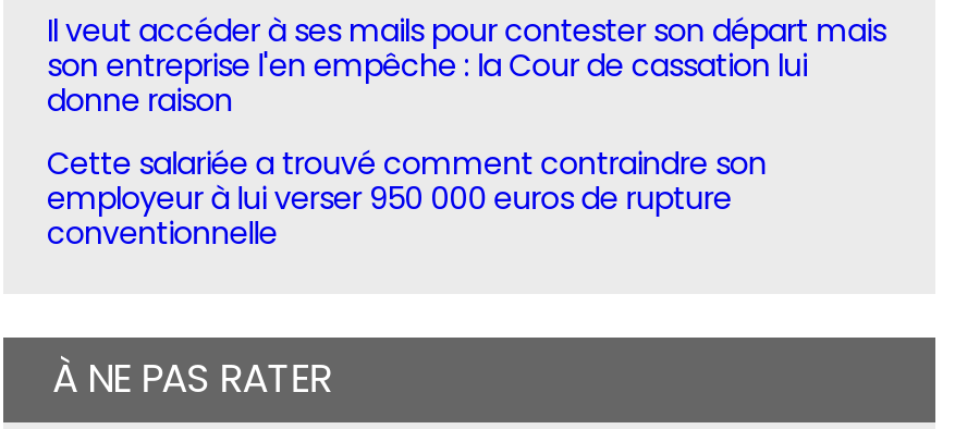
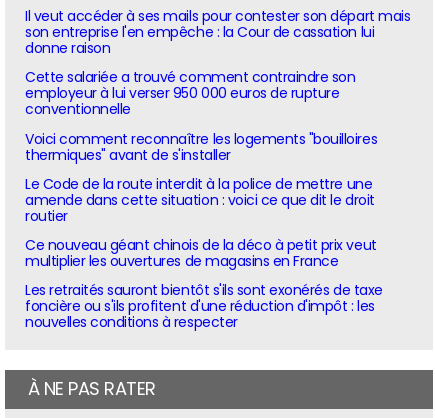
none -> [25,132,383,329] Voici comment reconnaître les logements "bouilloires | thermiques" avant de s'installer | Le Code de la route interdit à la police de mettre une | amende dans cette situation : voici ce que dit le droit | routier | Ce nouveau géant chinois de la déco à petit prix veut | multiplier les ouvertures de magasins en France | Les retraités sauront bientôt s'ils sont exonérés de taxe | foncière ou s'ils profitent d'une réduction d'impôt : les | nouvelles conditions à respecter

